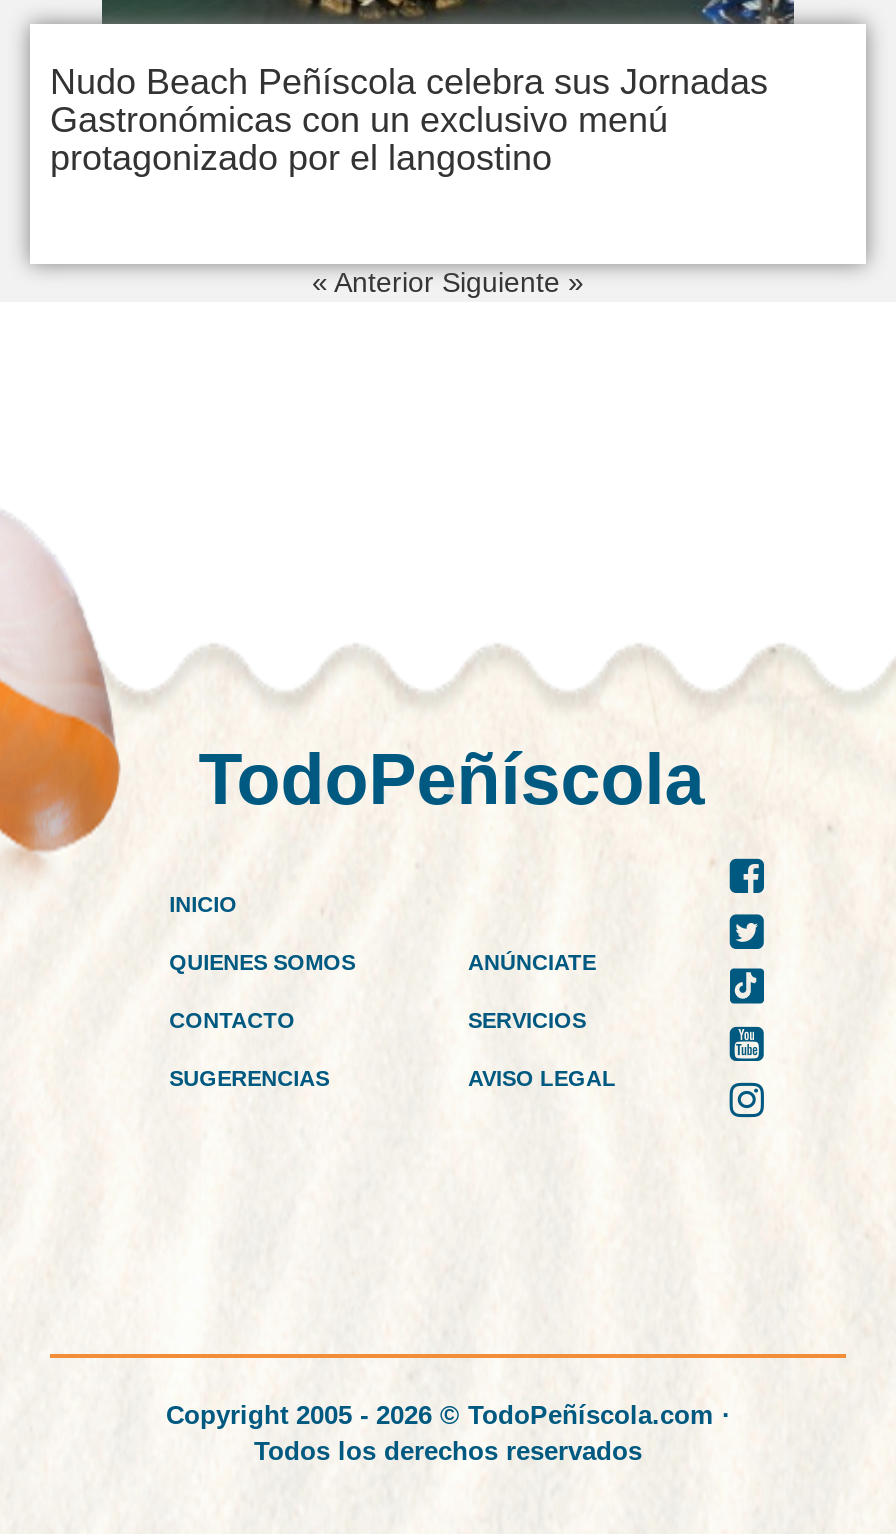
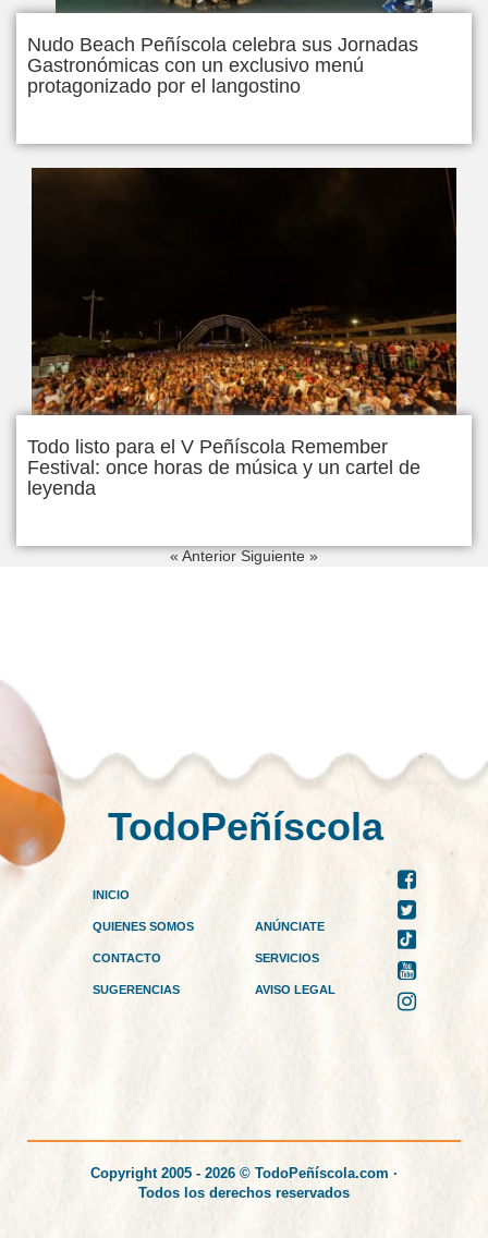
none -> [27,157,457,499] [image] | Todo listo para el V Peñíscola Remember | Festival: once horas de música y un cartel de | leyenda

